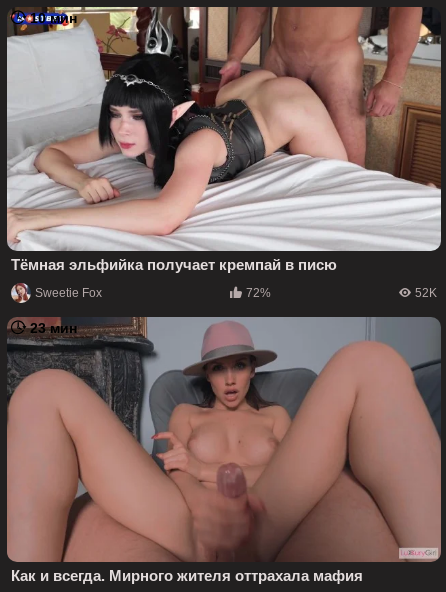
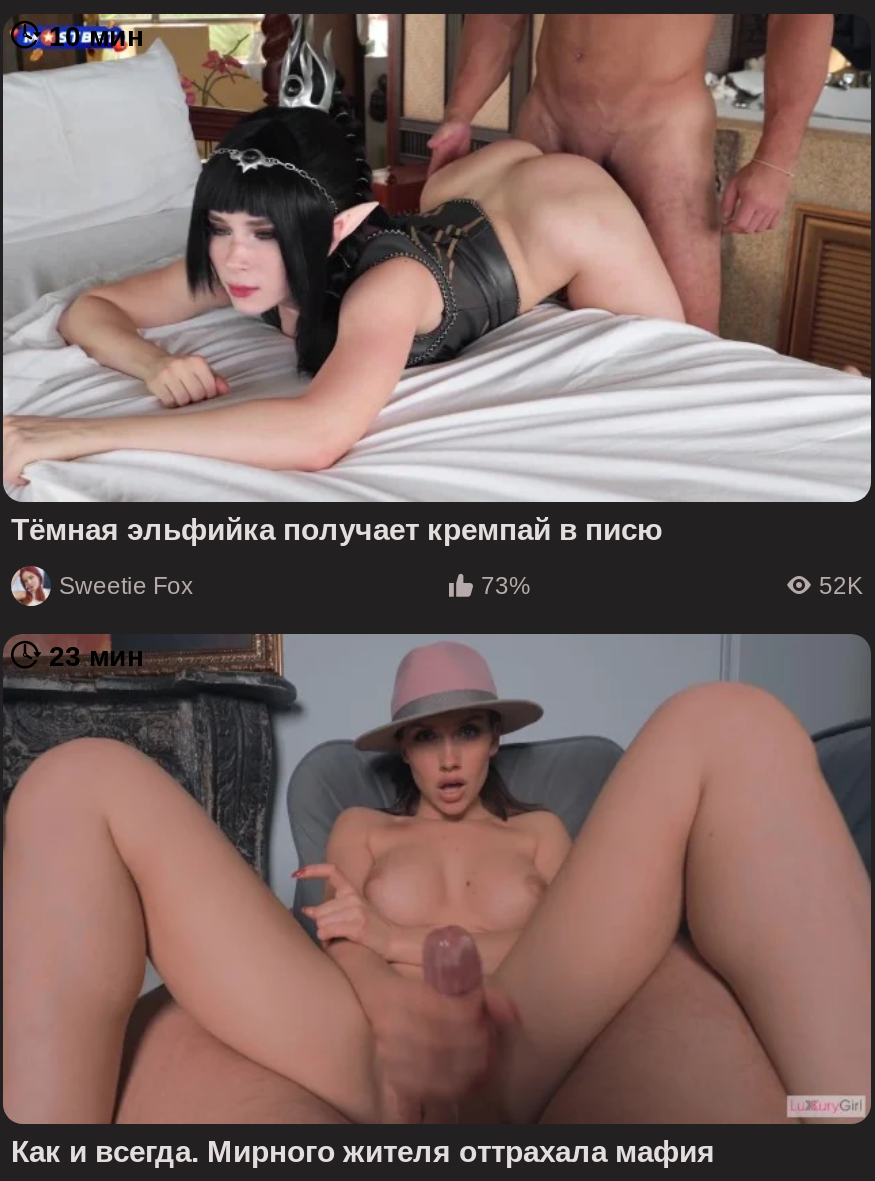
[246,286,271,300] 72% -> [481,573,531,601] 73%

